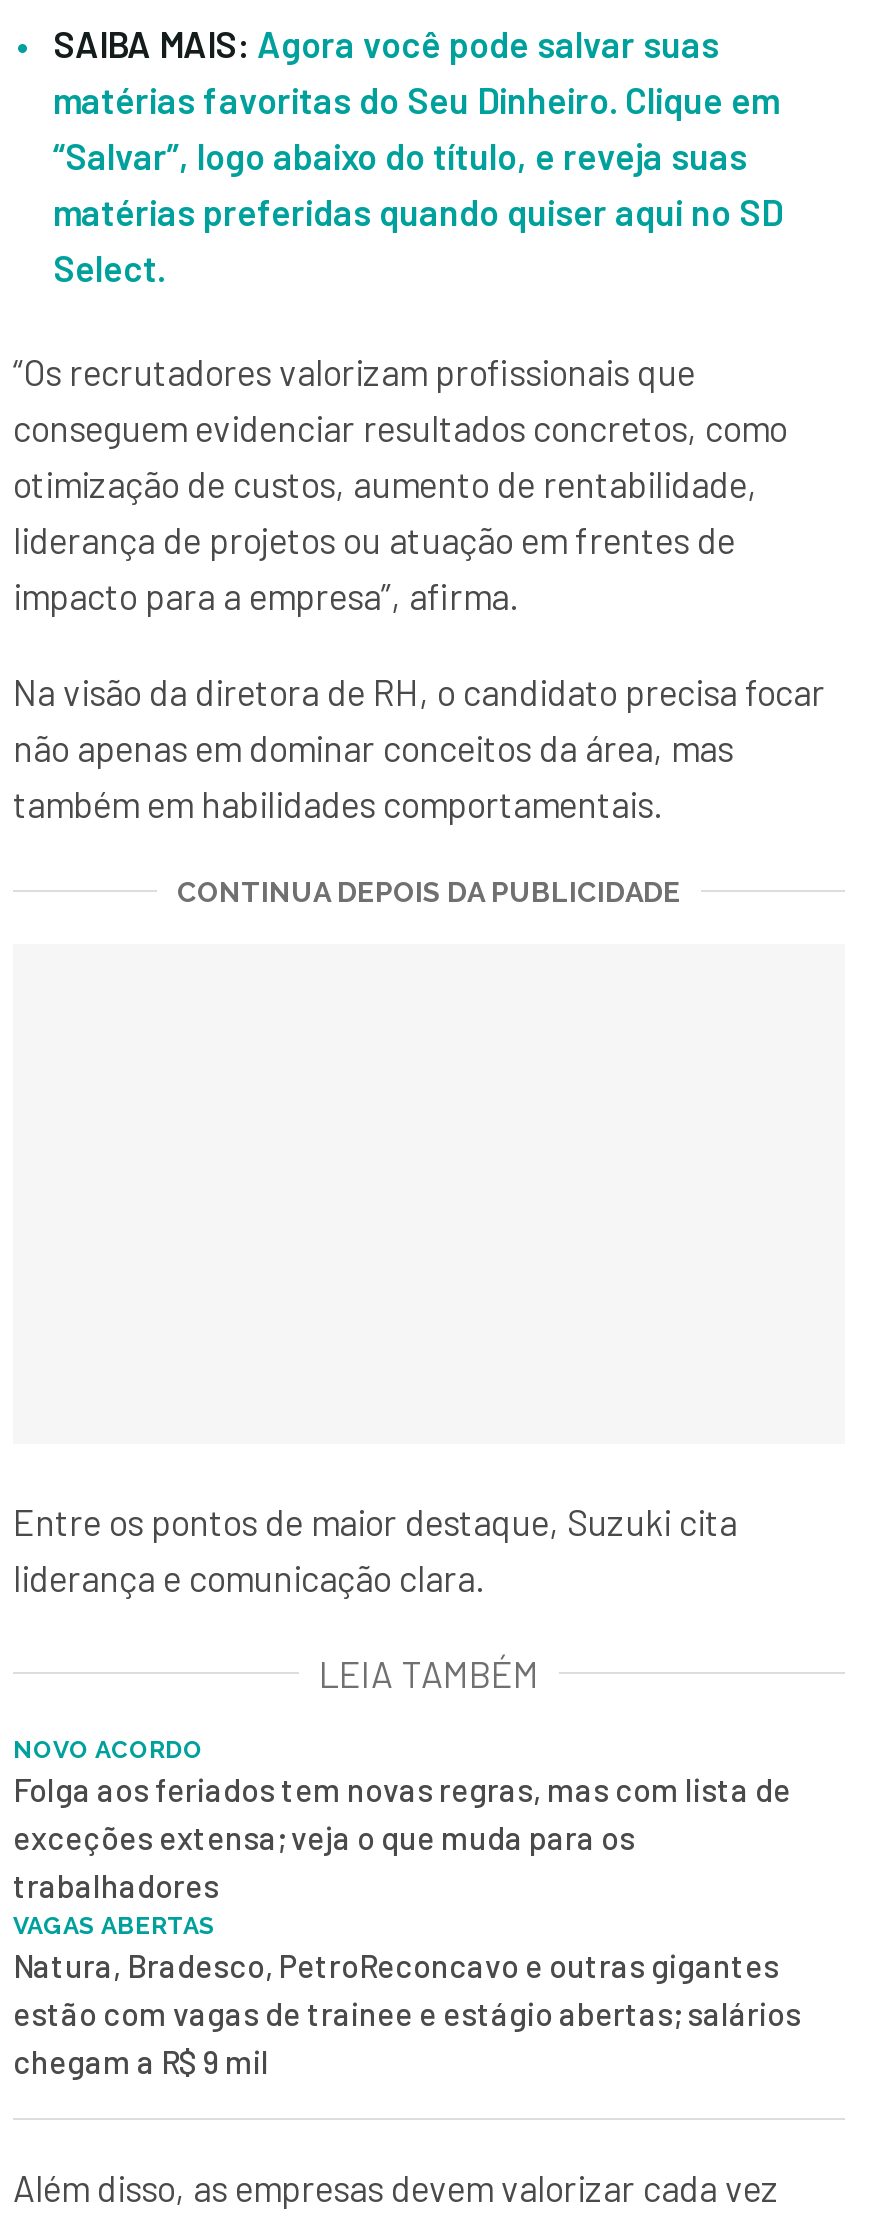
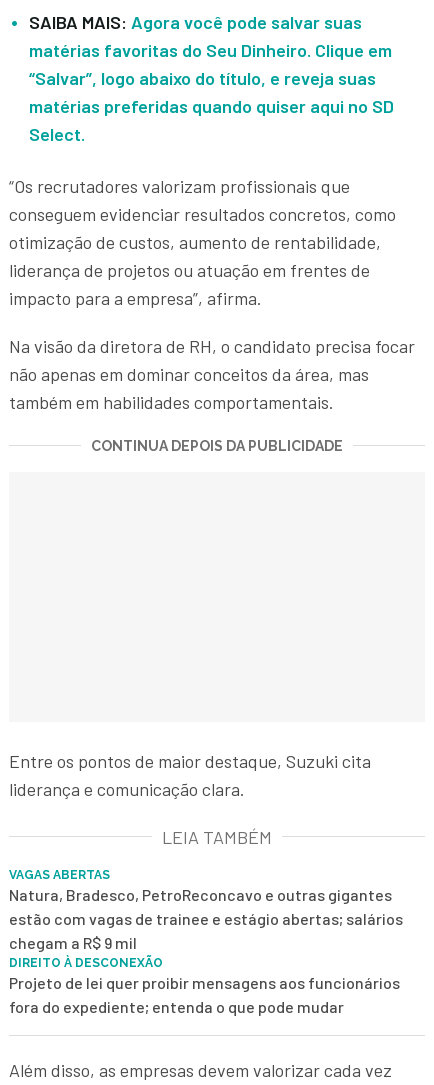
[13,1736,791,1904] NOVO ACORDO | Folga aos feriados tem novas regras, mas com lista de | exceções extensa; veja o que muda para os | trabalhadores -> none
moved [13,1912,801,2080] -> [9,868,403,952]: VAGAS ABERTAS | Natura, Bradesco, PetroReconcavo e outras gigantes | estão com vagas de trainee e estágio abertas; salários | chegam a R$ 9 mil
none -> [9,956,400,1016] DIREITO À DESCONEXÃO | Projeto de lei quer proibir mensagens aos funcionários | fora do expediente; entenda o que pode mudar

